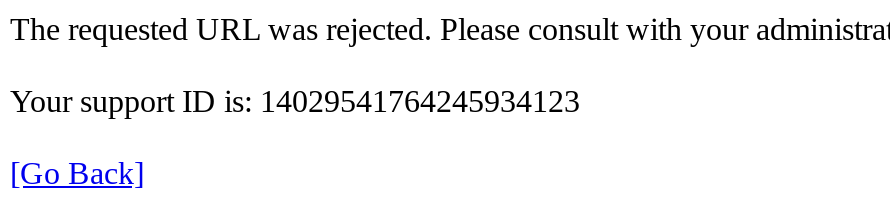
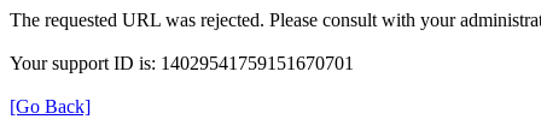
[10,84,580,118] Your support ID is: 14029541764245934123 -> [10,53,354,73] Your support ID is: 14029541759151670701

